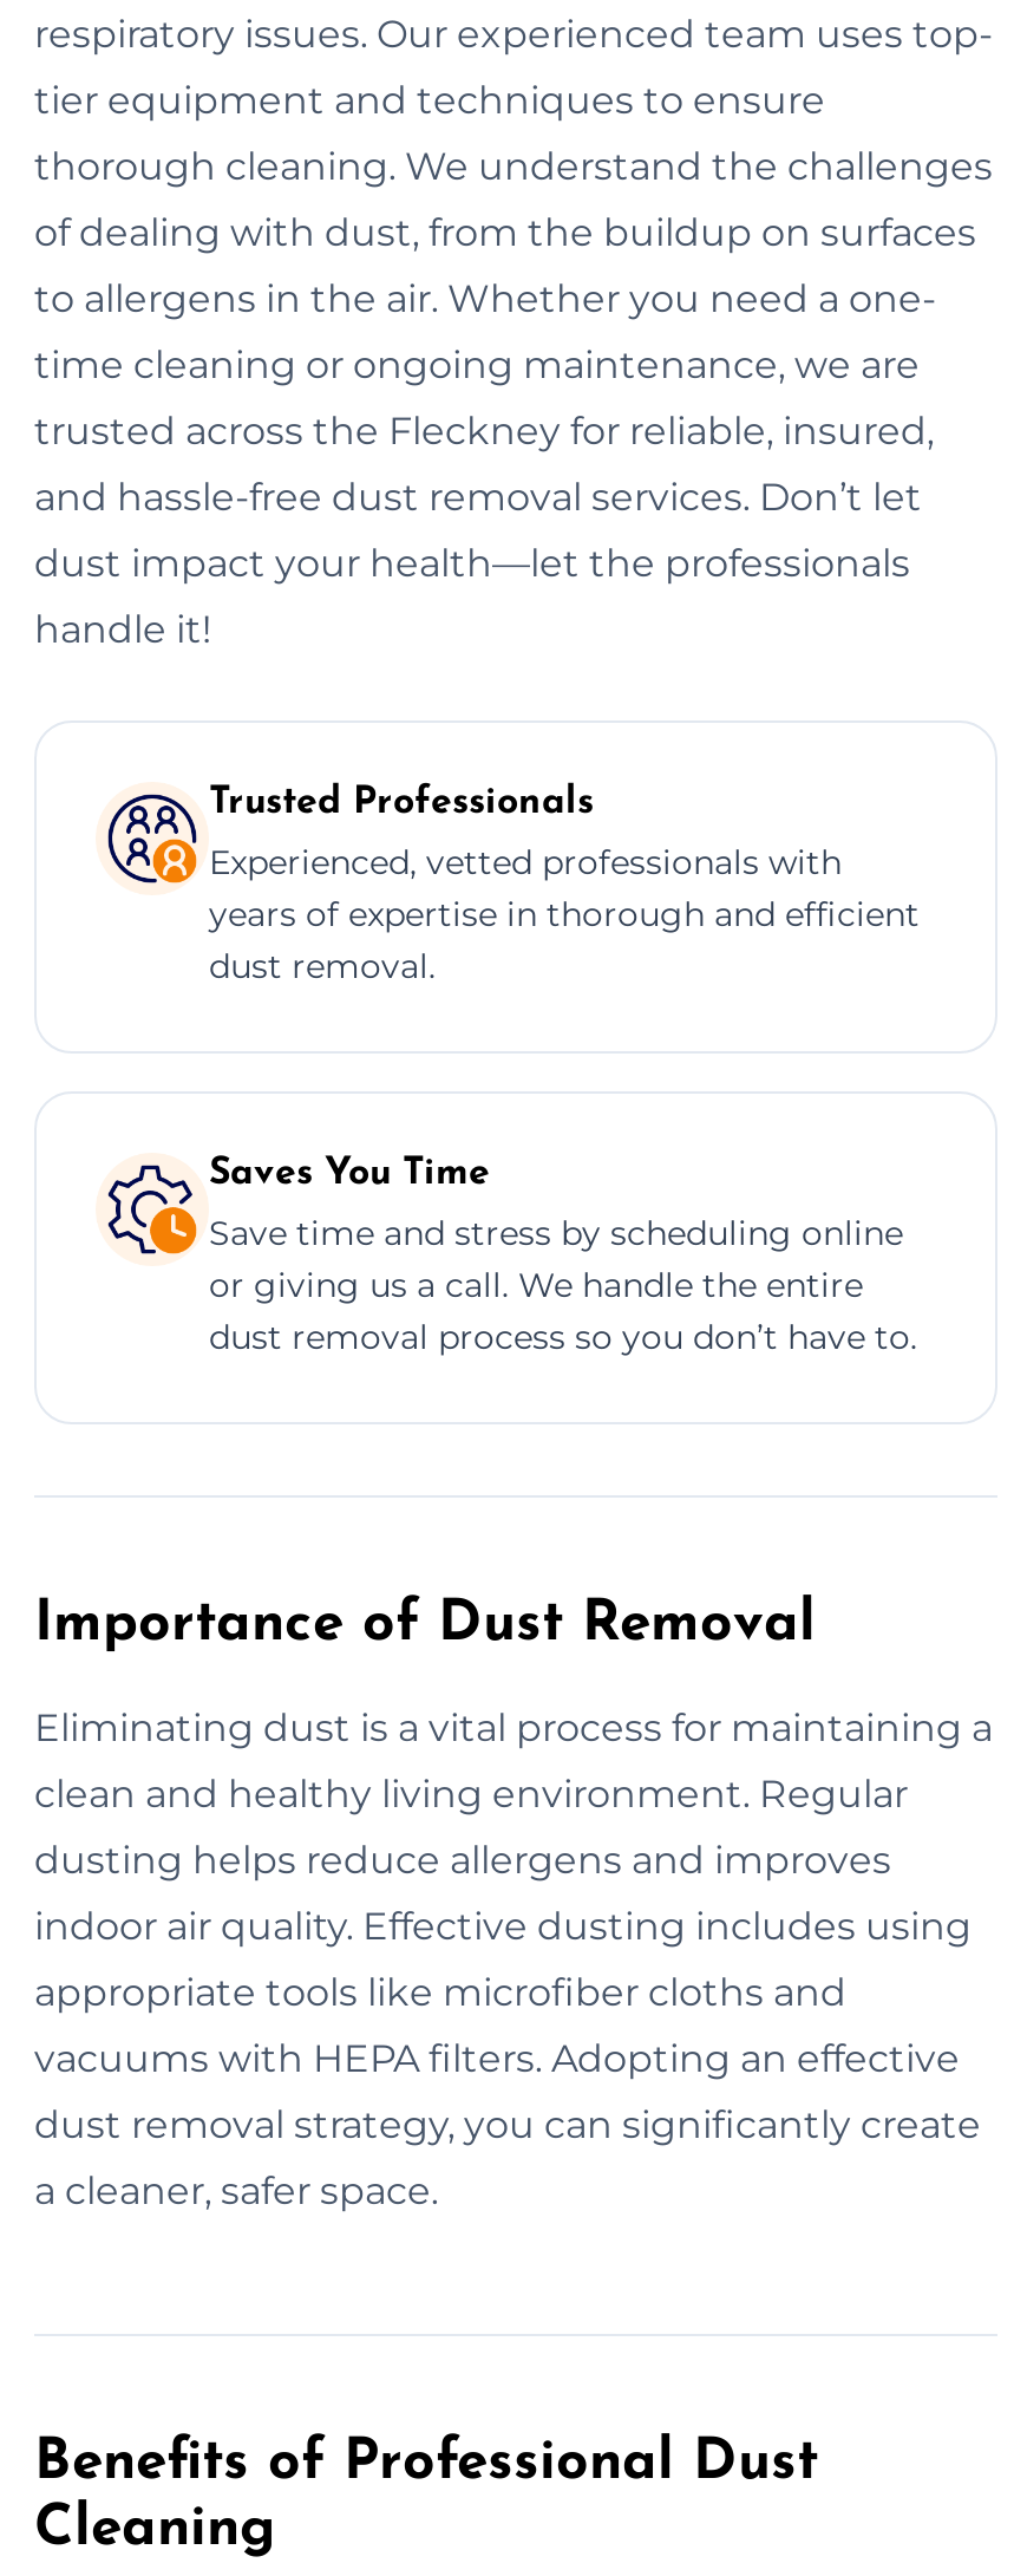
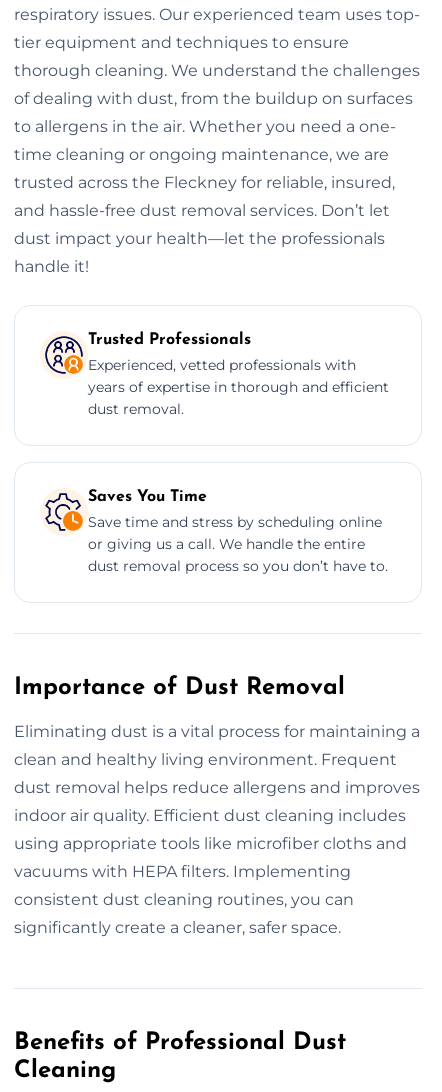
[34,1771,908,1816] clean and healthy living environment. Regular -> [14,750,397,769] clean and healthy living environment. Frequent
[34,1837,891,1882] dusting helps reduce allergens and improves -> [14,778,420,797] dust removal helps reduce allergens and improves
[34,1903,972,1948] indoor air quality. Effective dusting includes using -> [14,806,406,825] indoor air quality. Efficient dust cleaning includes
[34,1969,846,2014] appropriate tools like microfiber cloths and -> [14,834,407,853] using appropriate tools like microfiber cloths and
[34,2036,960,2080] vacuums with HEPA filters. Adopting an effective -> [14,862,351,881] vacuums with HEPA filters. Implementing
[34,2102,981,2147] dust removal strategy, you can significantly create -> [14,890,354,909] consistent dust cleaning routines, you can
[34,2168,438,2213] a cleaner, safer space. -> [14,918,341,937] significantly create a cleaner, safer space.

